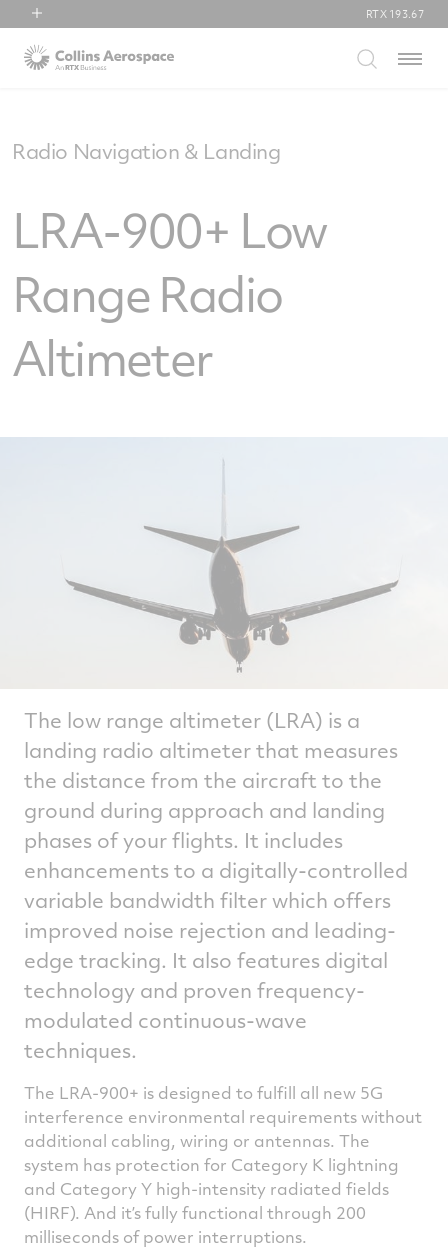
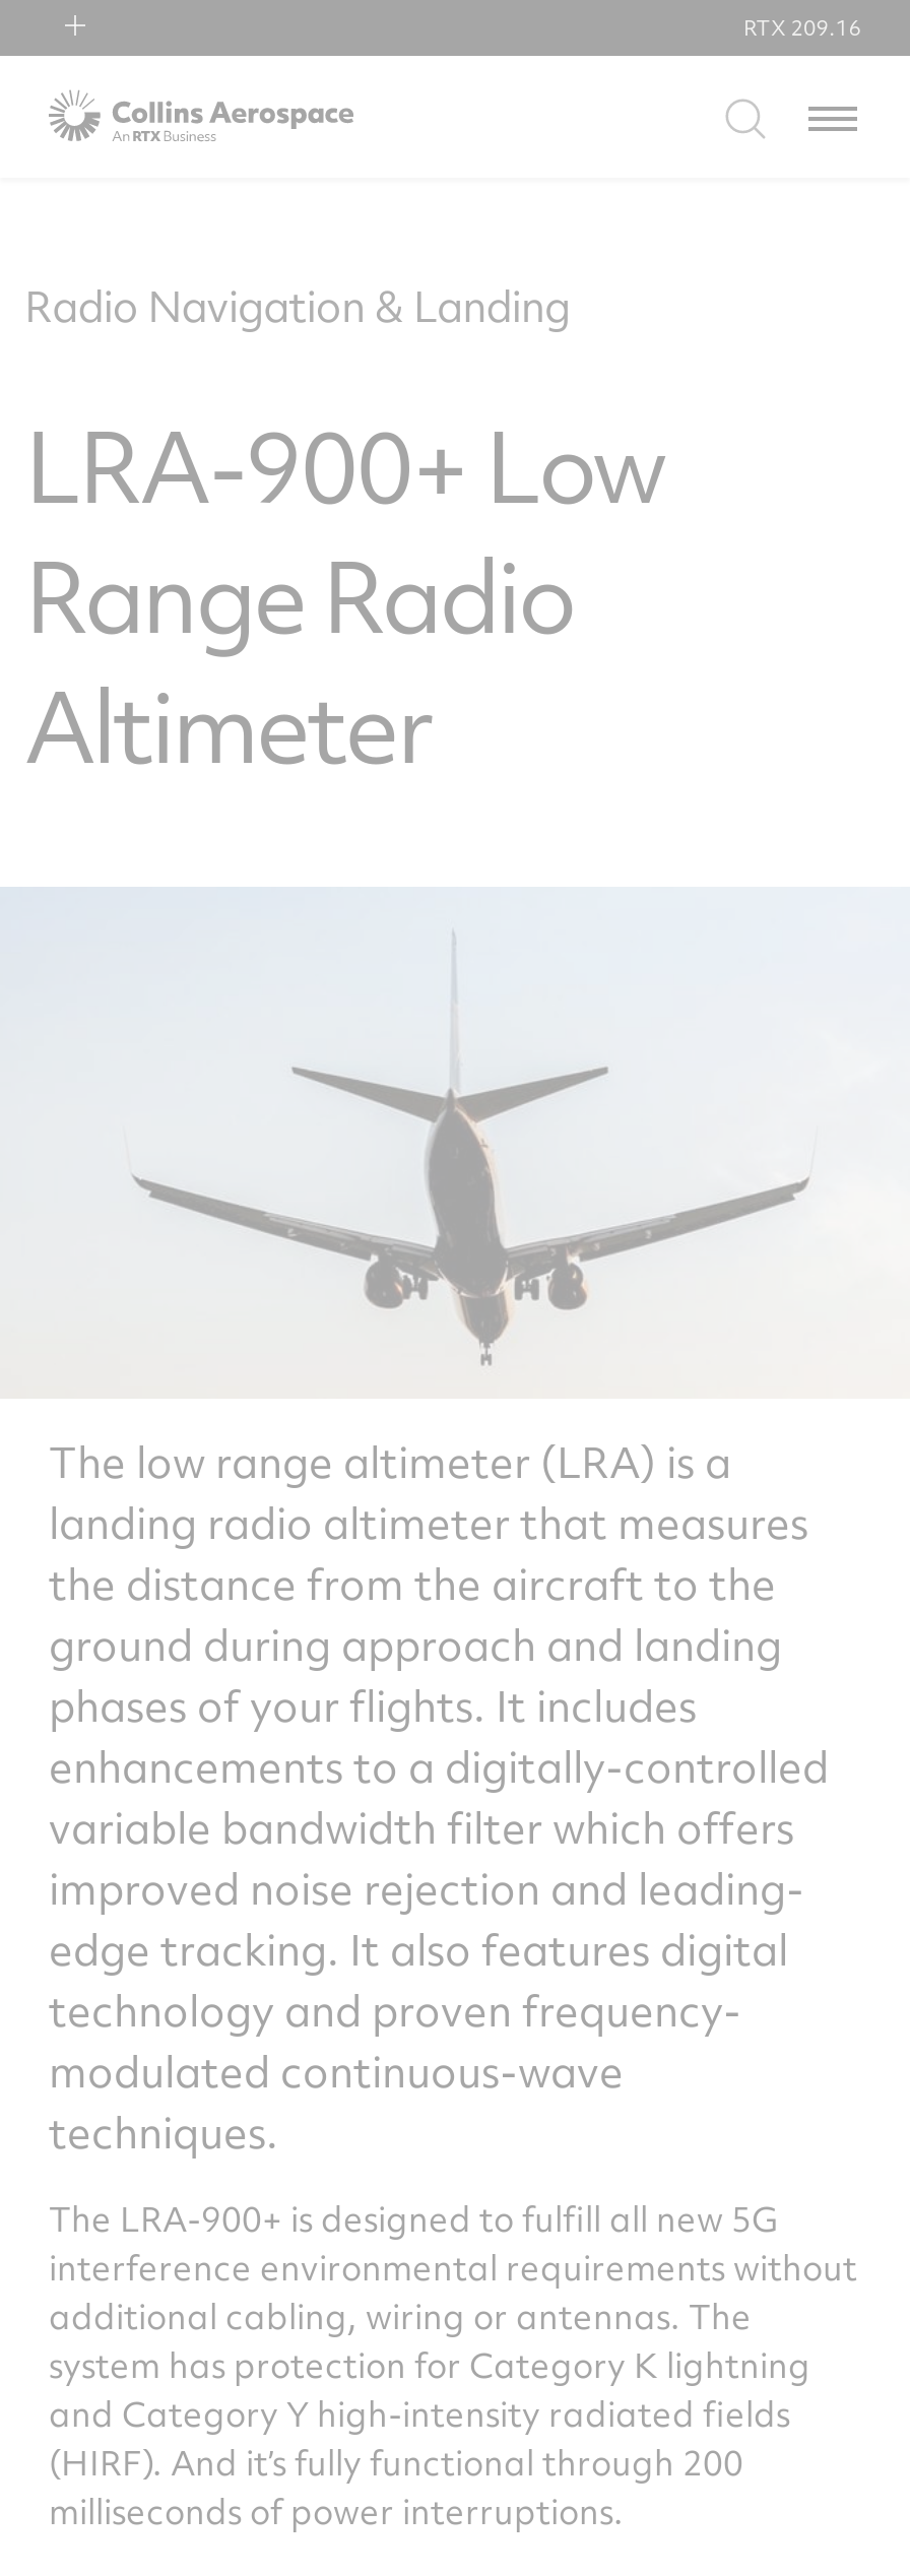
[366,7,424,21] RTX 193.67 -> [743,13,861,42] RTX 209.16

